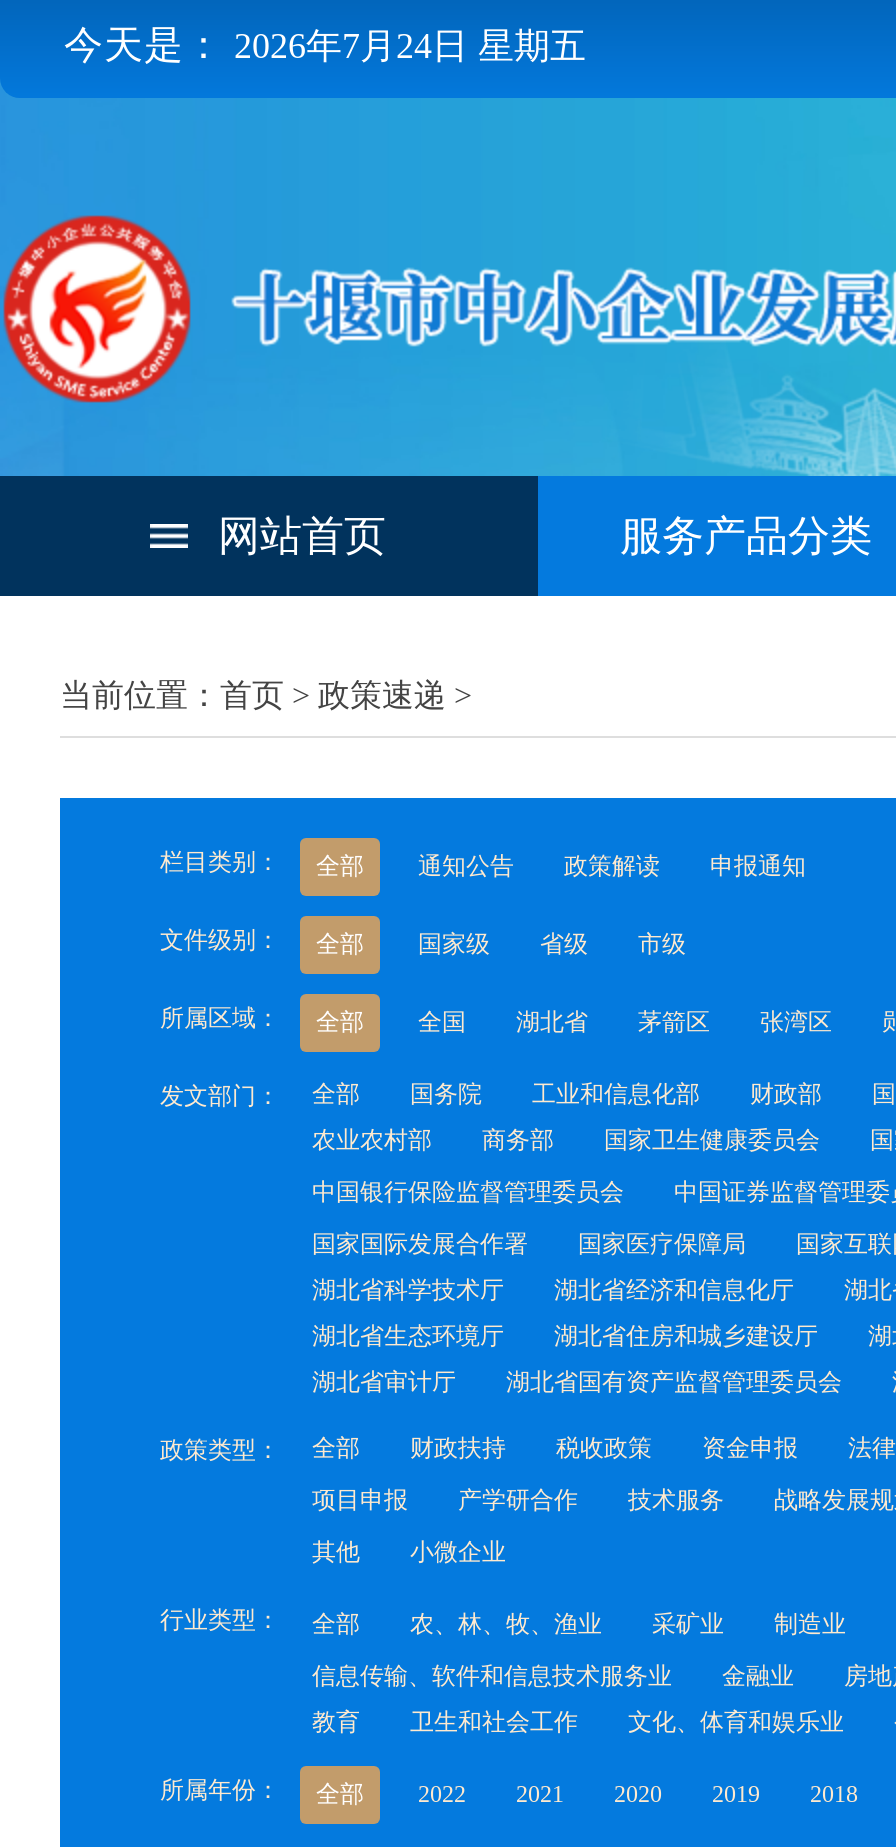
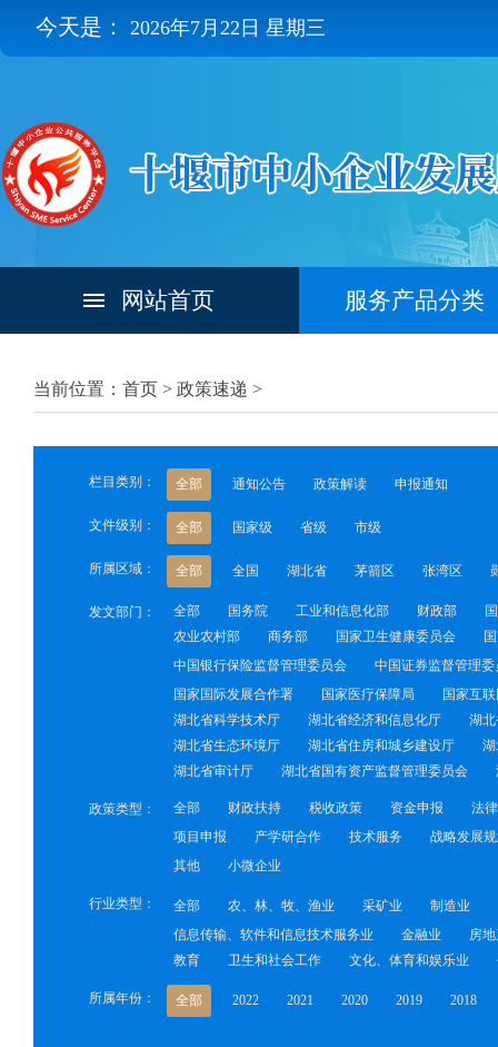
[64,24,586,66] 今天是：2026年7月24日 星期五 -> [36,16,326,39] 今天是：2026年7月22日 星期三

